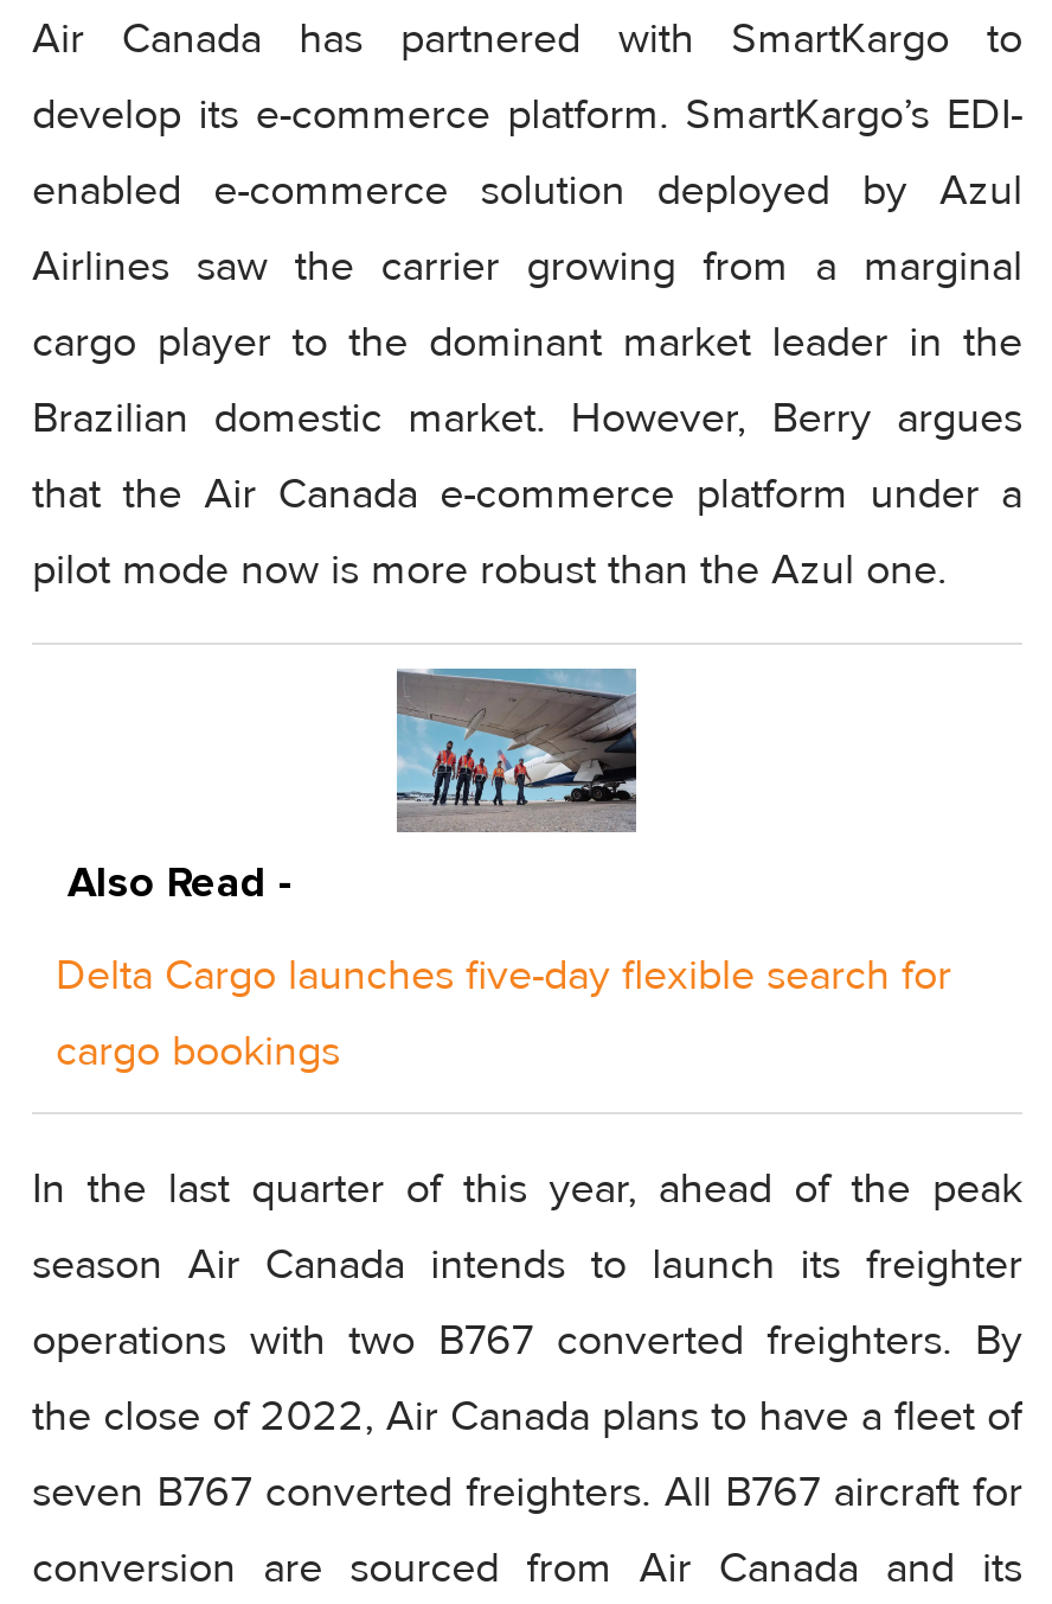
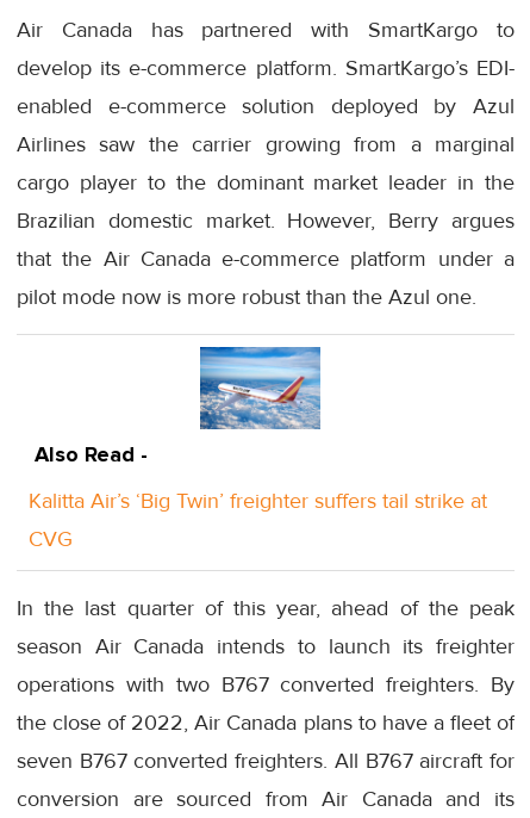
[394,666,639,835] [image] -> [199,346,322,430] [image]
[56,948,951,1000] Delta Cargo launches five-day flexible search for -> [29,487,487,514] Kalitta Air’s ‘Big Twin’ freighter suffers tail strike at
[56,1024,340,1076] cargo bookings -> [29,526,73,552] CVG

